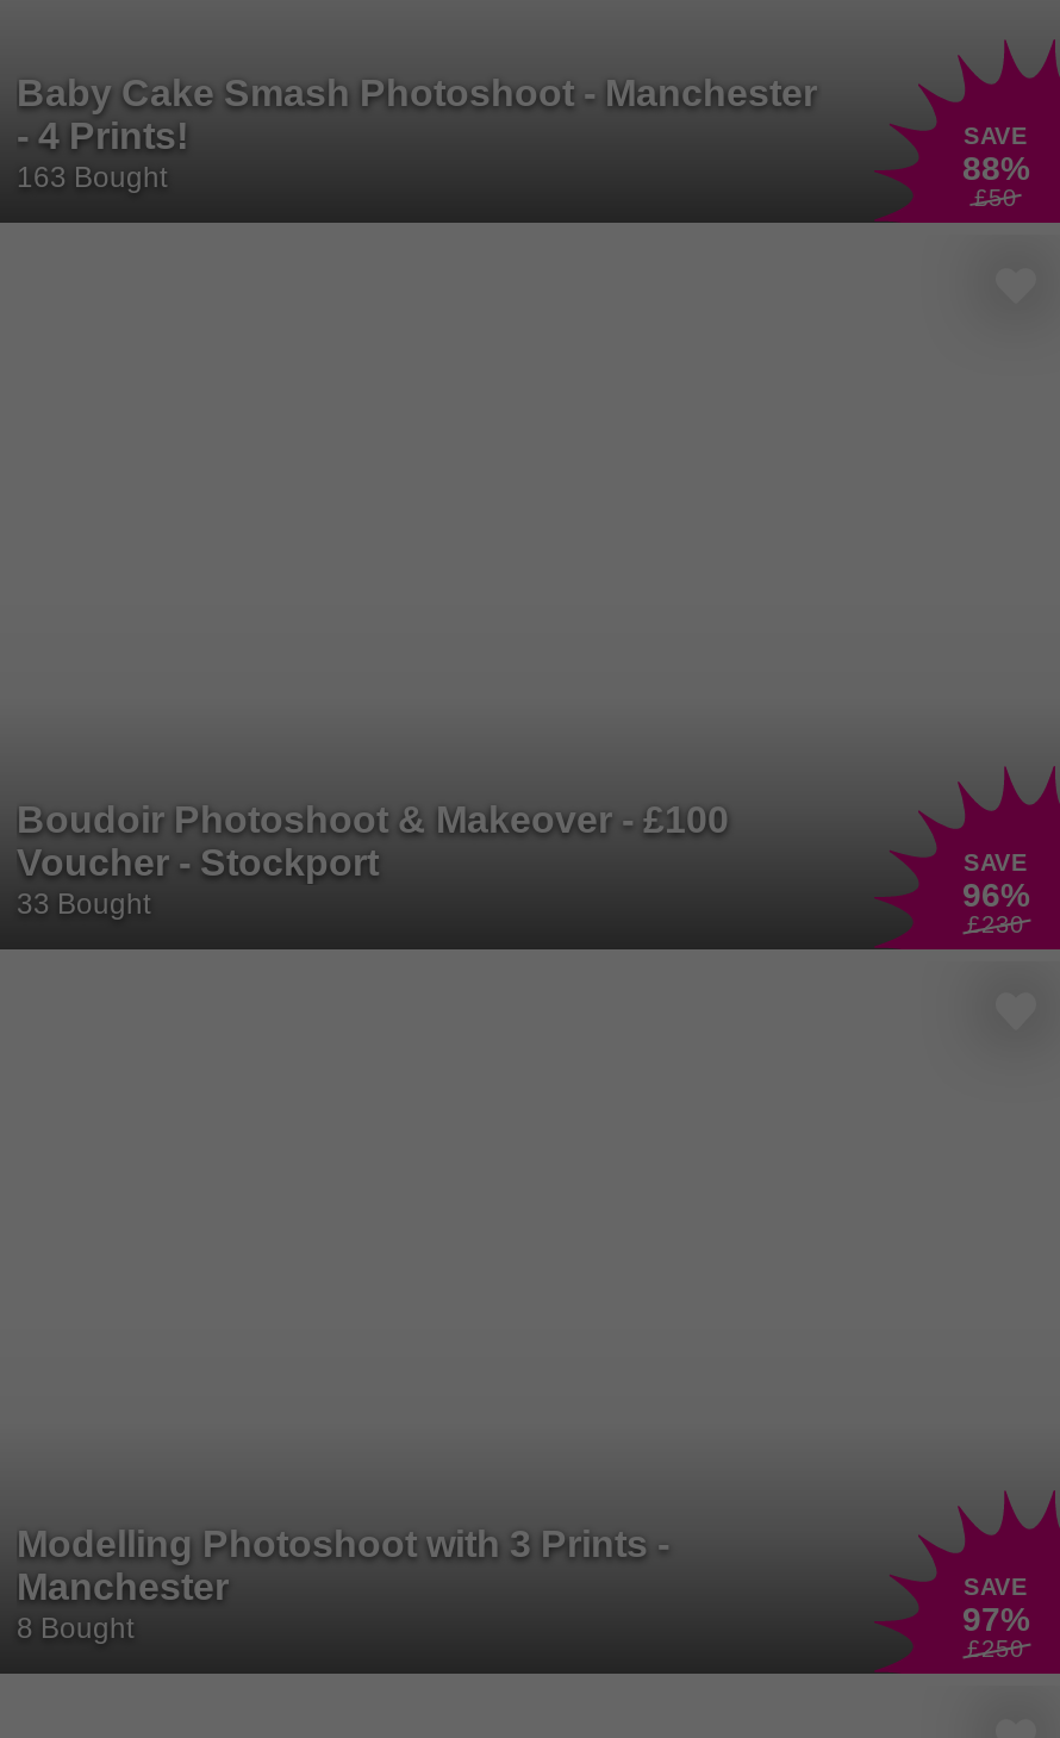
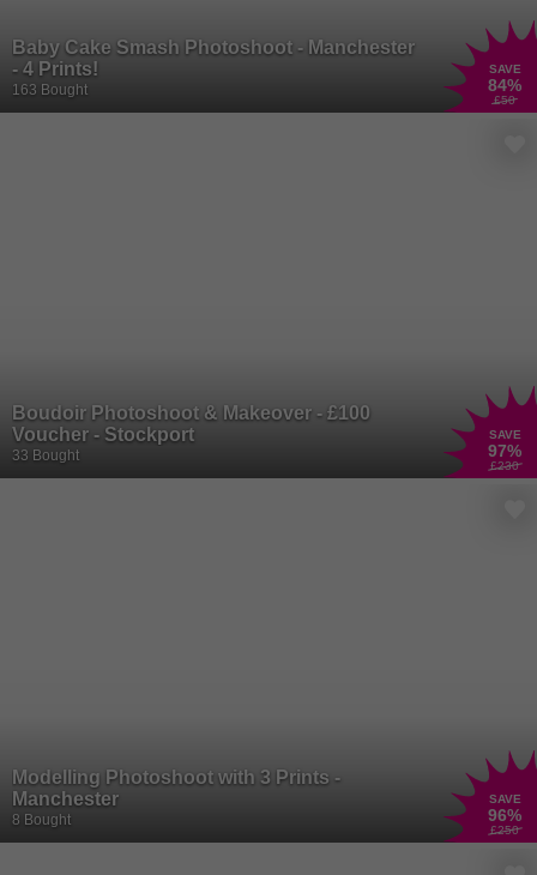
[962,149,1029,187] 88% -> [488,75,521,95] 84%
[962,875,1029,913] 96% -> [488,441,521,460] 97%
[962,1601,1029,1639] 97% -> [488,806,521,825] 96%

